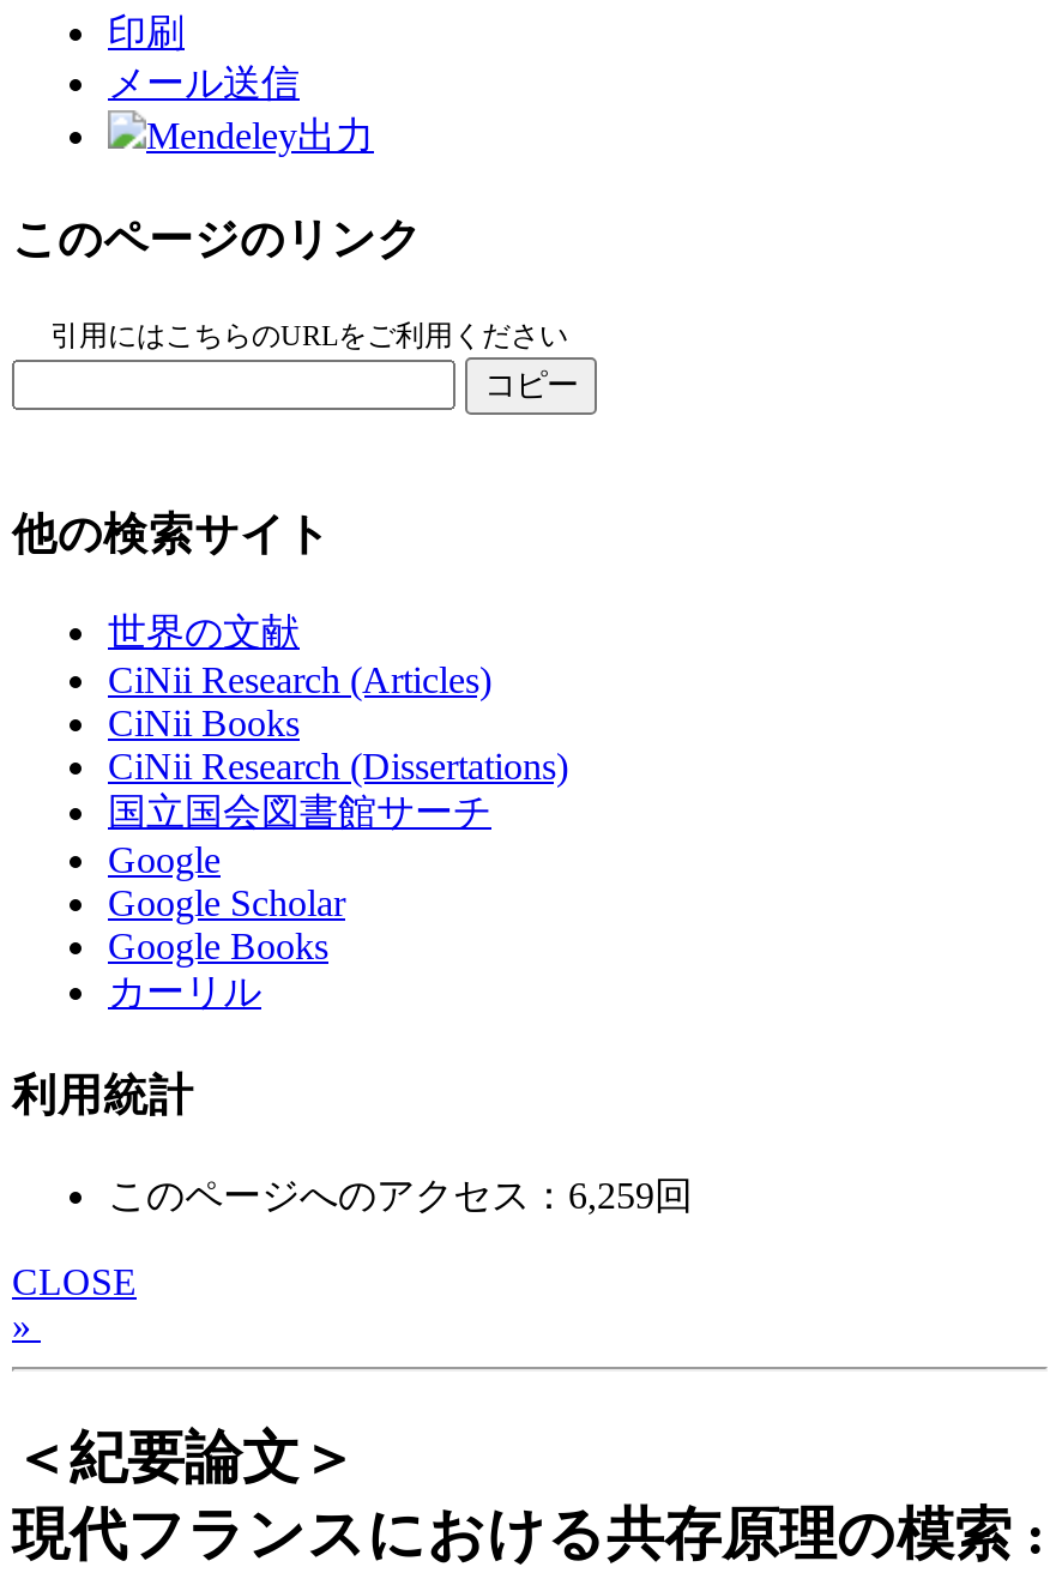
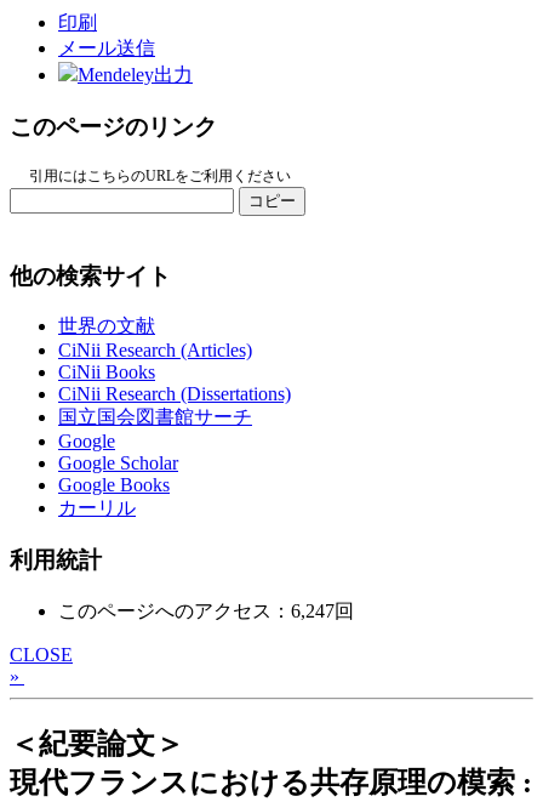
[108,1174,693,1215] このページへのアクセス：6,259回 -> [58,600,354,621] このページへのアクセス：6,247回

